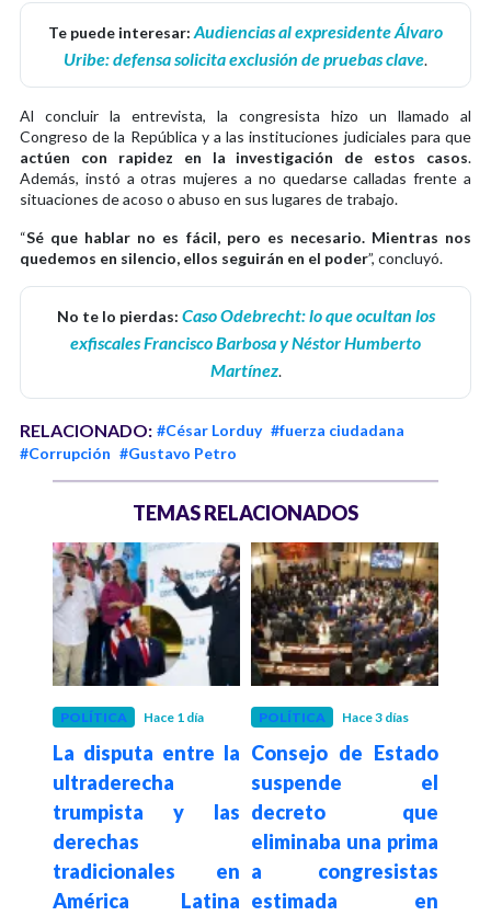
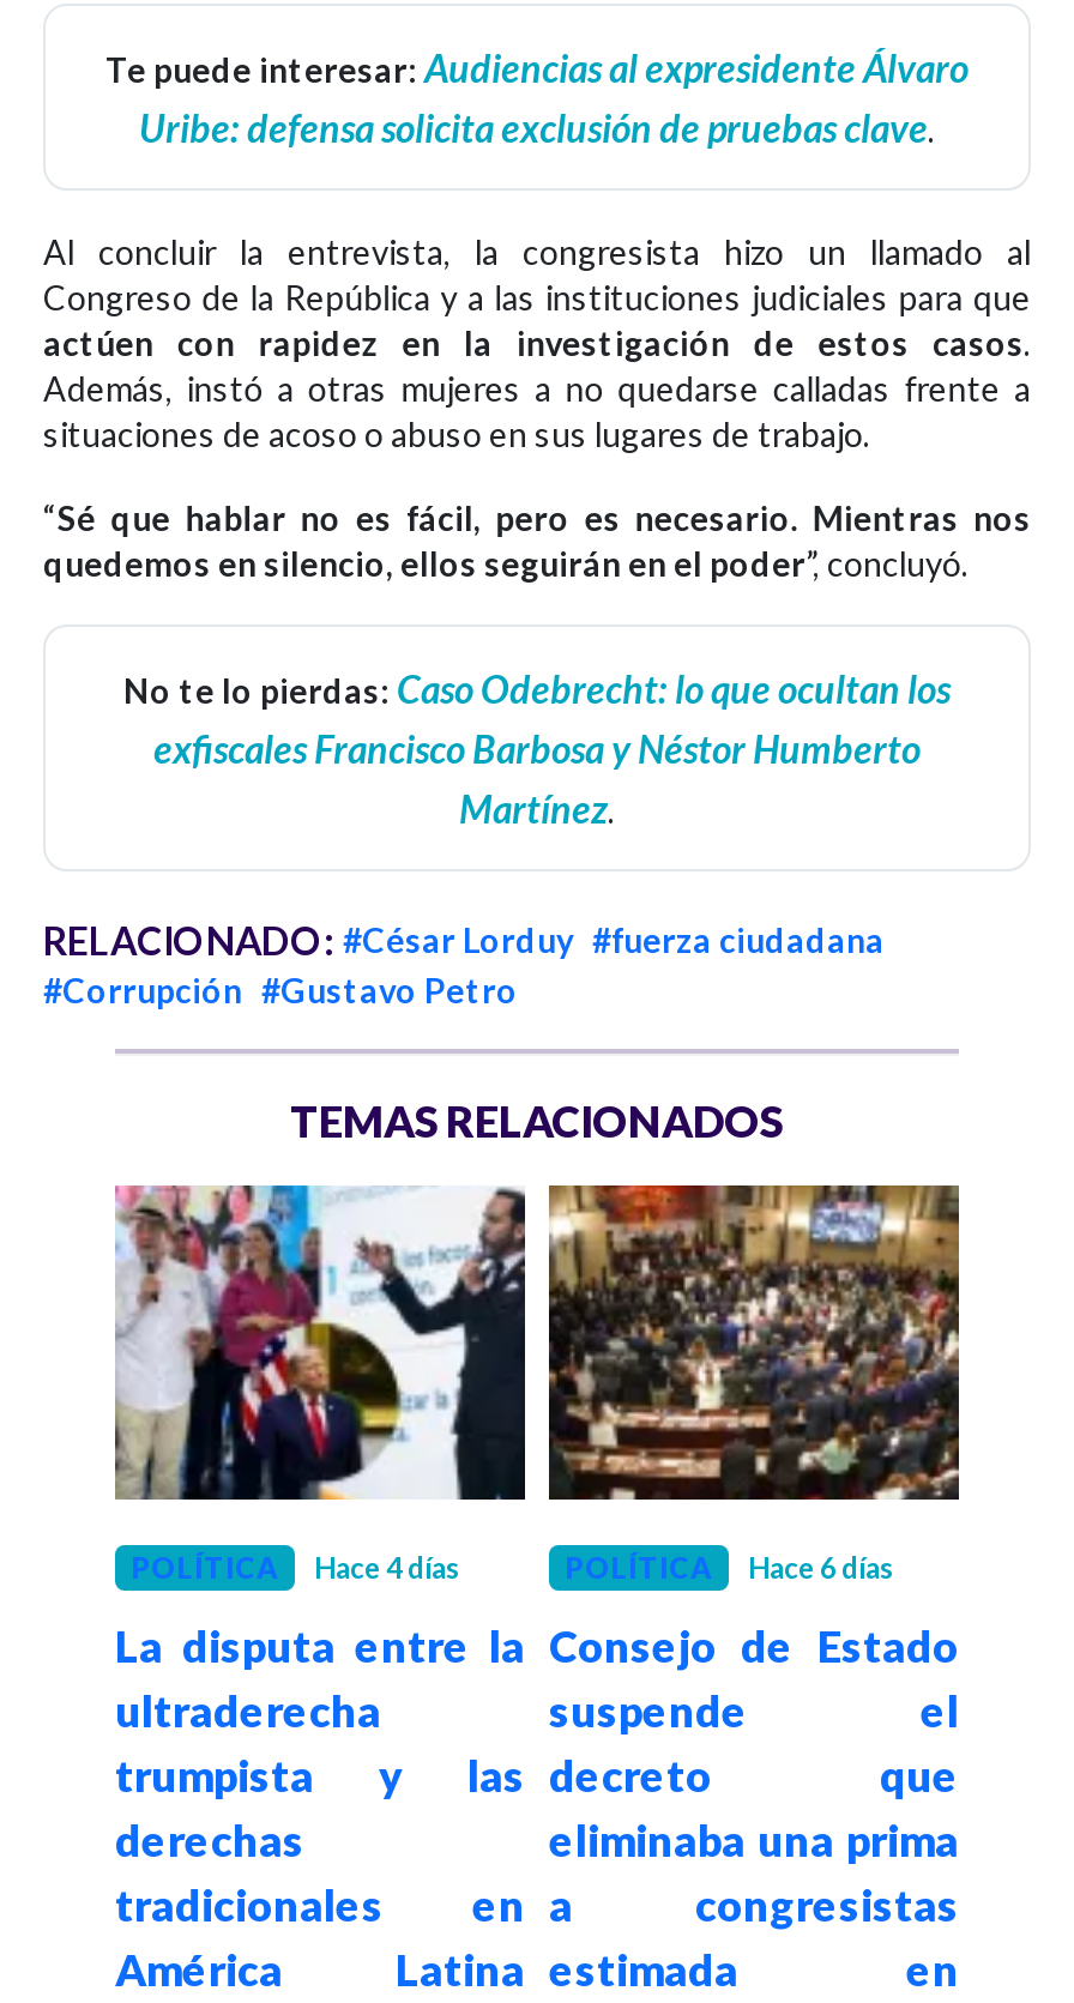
[144,708,204,725] Hace 1 día -> [314,1549,460,1585] Hace 4 días
[342,708,409,725] Hace 3 días -> [748,1549,894,1585] Hace 6 días

